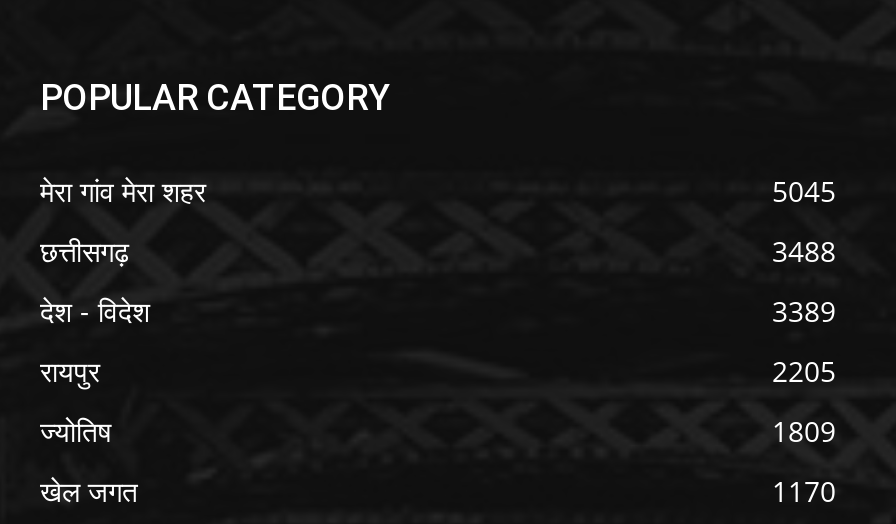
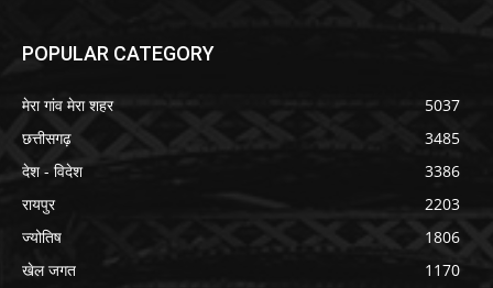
[772,172,836,210] 5045 -> [425,94,460,115] 5037
[772,232,836,270] 3488 -> [425,127,460,148] 3485
[772,292,836,330] 3389 -> [425,160,460,181] 3386
[772,352,836,390] 2205 -> [425,193,460,214] 2203
[772,412,836,450] 1809 -> [425,226,460,247] 1806

